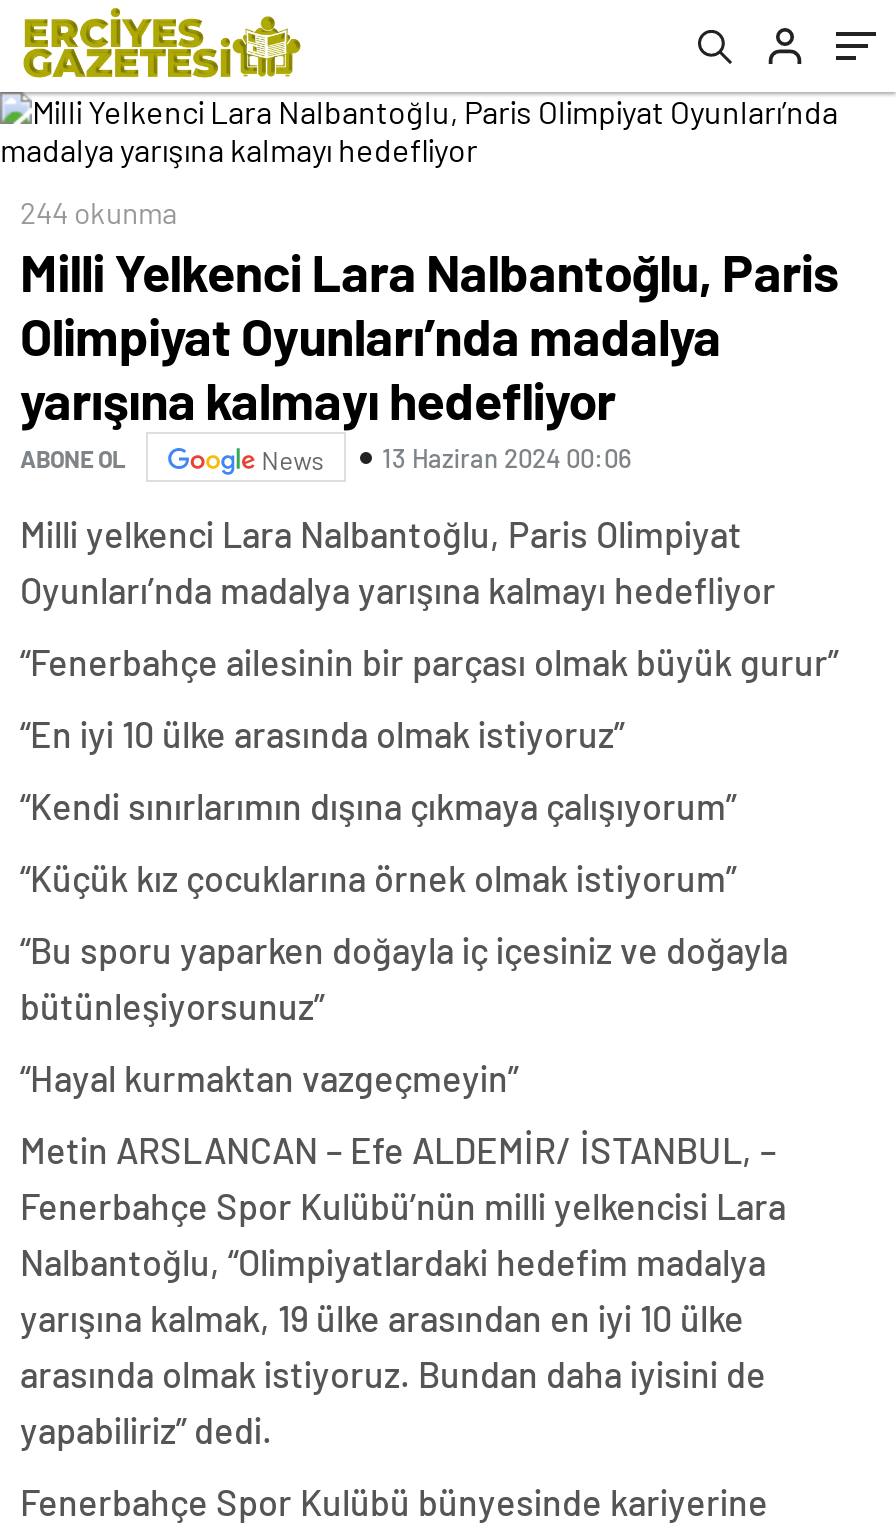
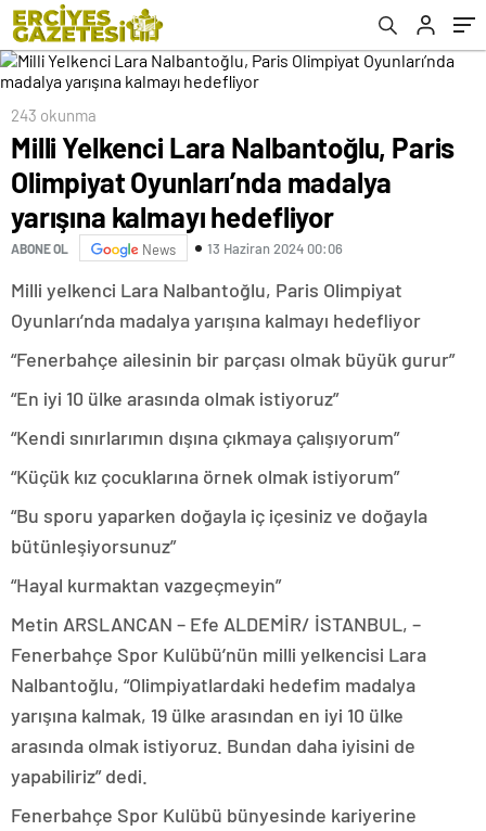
[20,194,178,230] 244 okunma -> [11,105,97,125] 243 okunma

